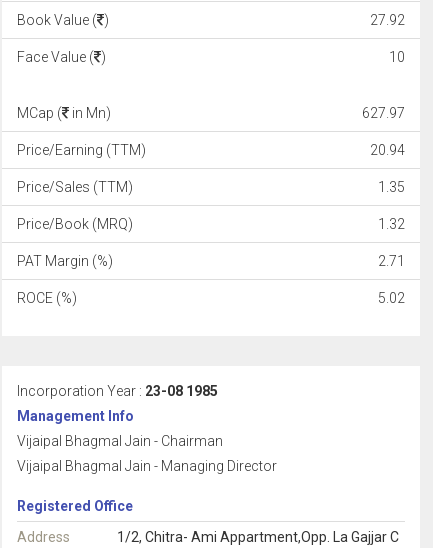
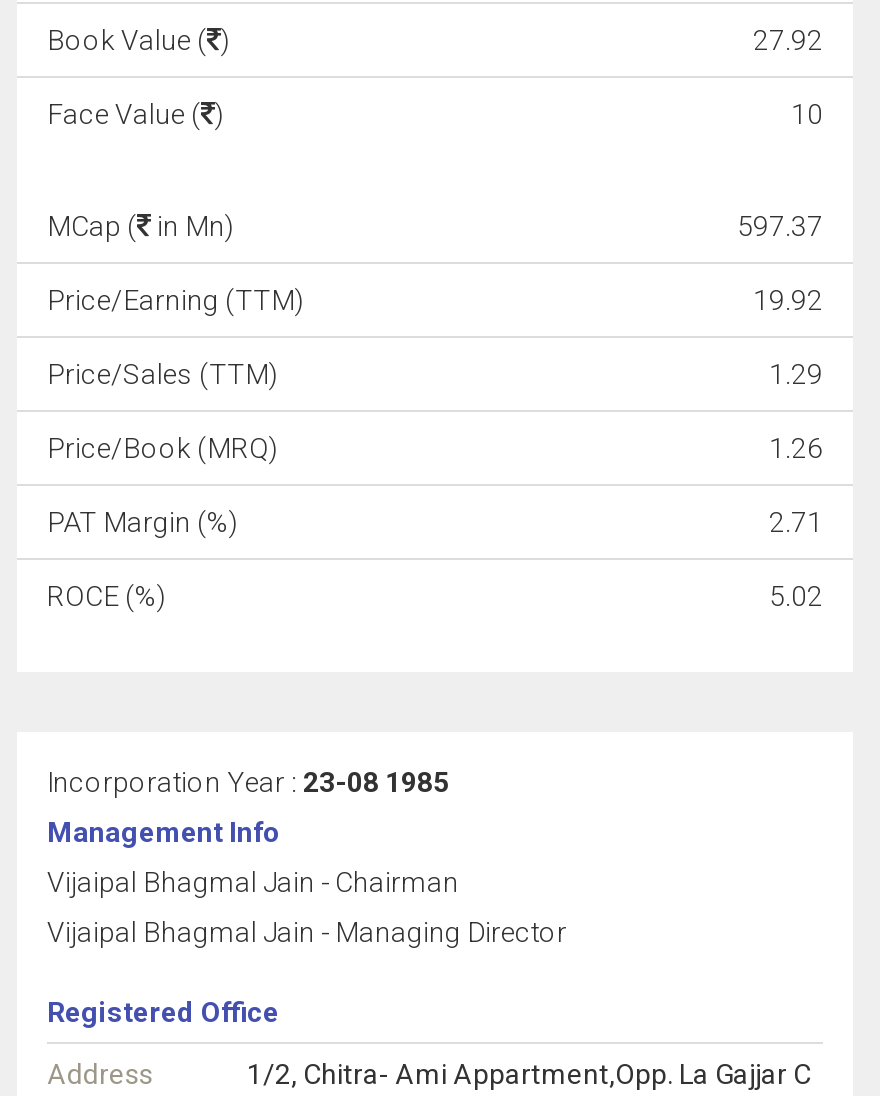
[362,105,405,121] 627.97 -> [737,210,823,242] 597.37
[370,142,405,158] 20.94 -> [753,284,823,316] 19.92
[378,179,405,195] 1.35 -> [769,358,823,390] 1.29
[378,216,405,232] 1.32 -> [769,432,823,464] 1.26

